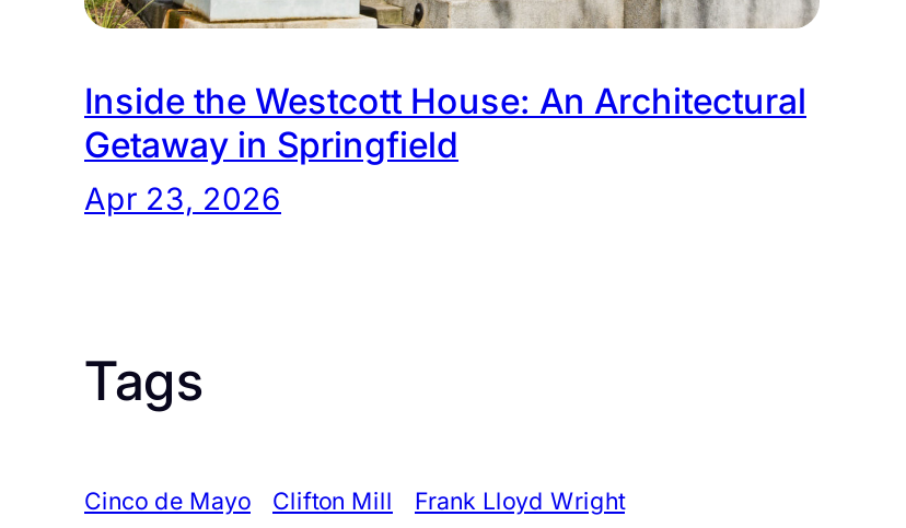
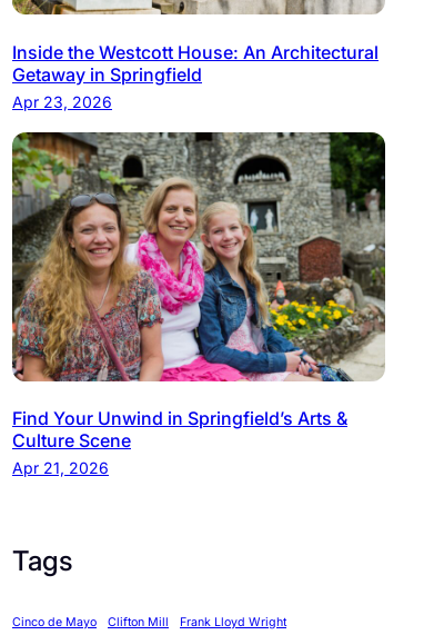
none -> [11,131,386,477] [image] | Find Your Unwind in Springfield’s Arts & | Culture Scene | Apr 21, 2026

